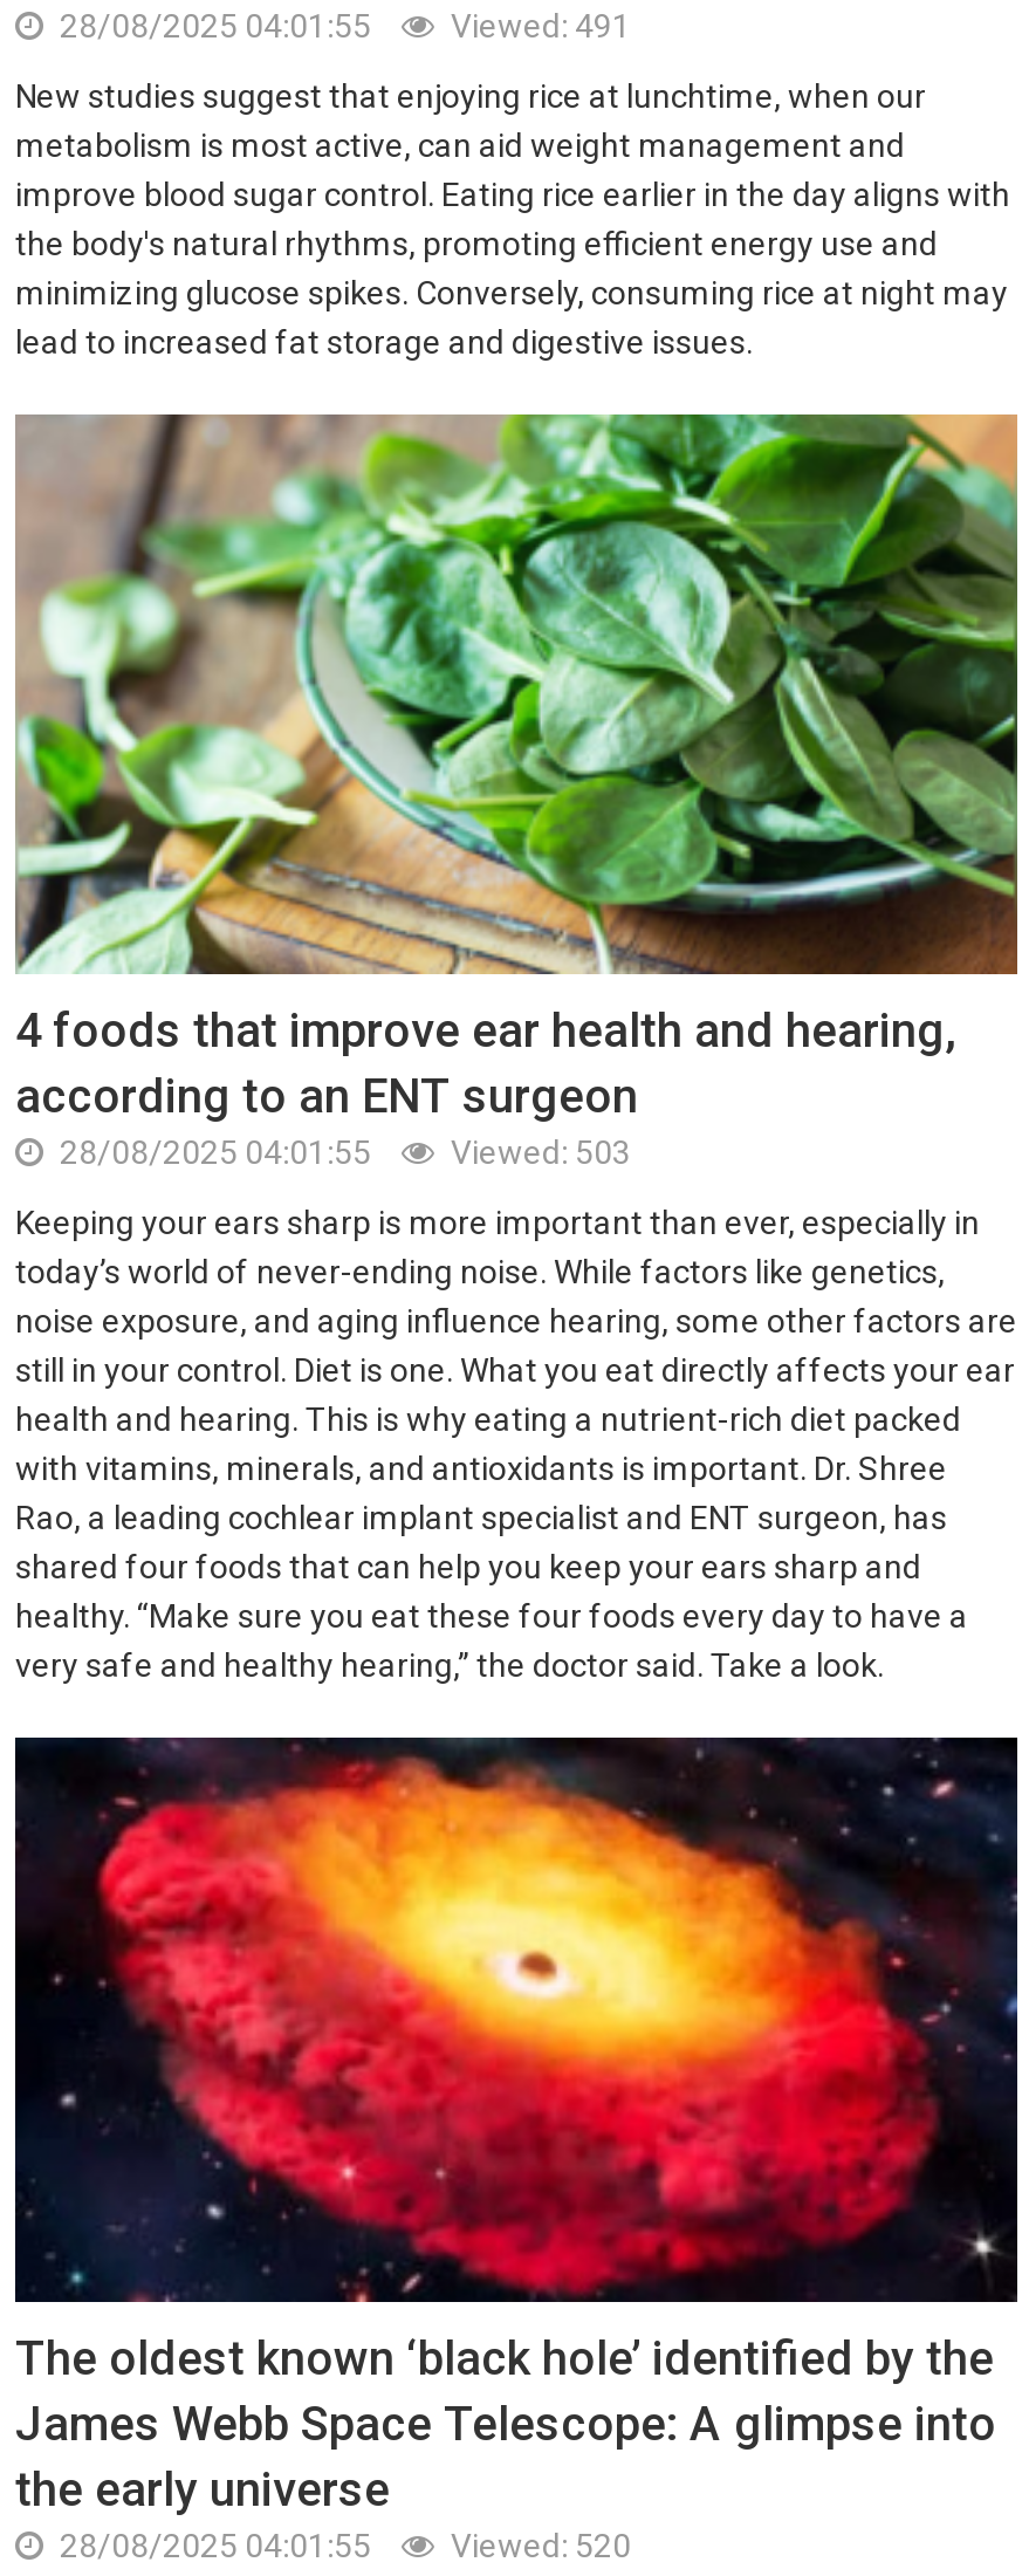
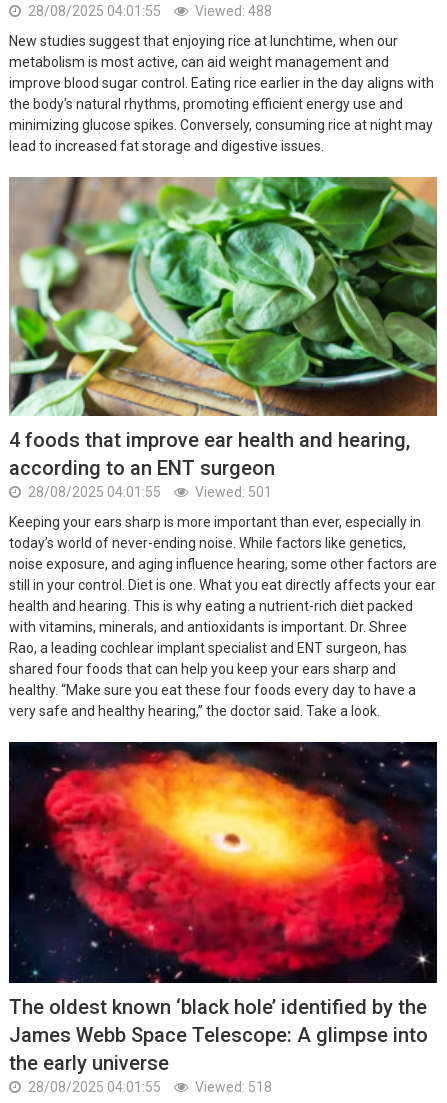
[53,6,631,44] 28/08/2025 04:01:55 Viewed: 491 -> [25,3,272,19] 28/08/2025 04:01:55 Viewed: 488
[53,1134,631,1172] 28/08/2025 04:01:55 Viewed: 503 -> [25,484,272,500] 28/08/2025 04:01:55 Viewed: 501
[53,2528,631,2565] 28/08/2025 04:01:55 Viewed: 520 -> [25,1079,272,1095] 28/08/2025 04:01:55 Viewed: 518

